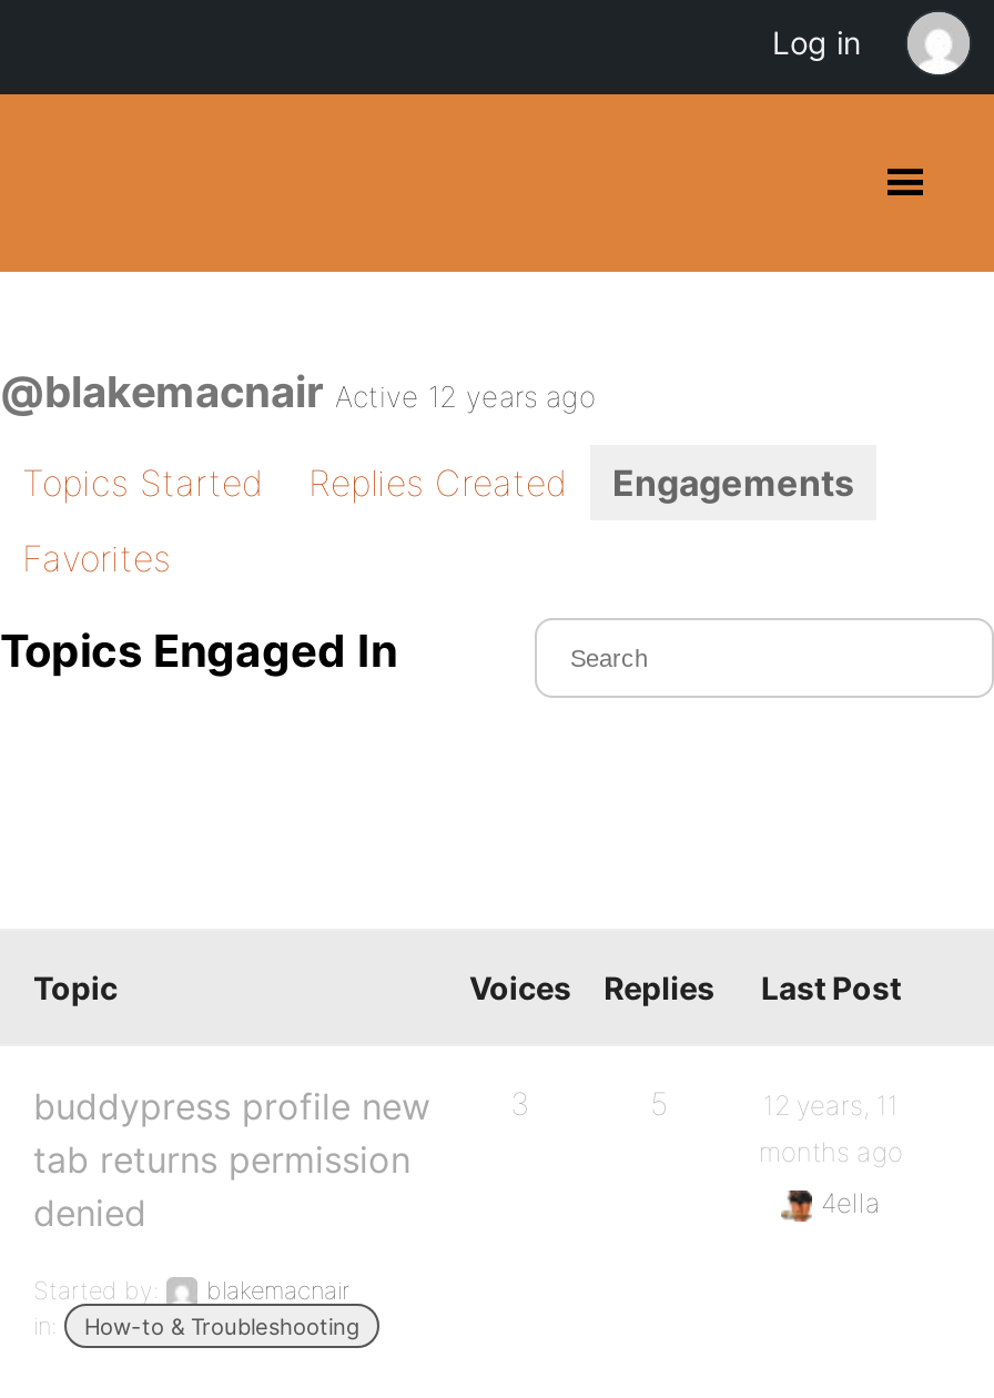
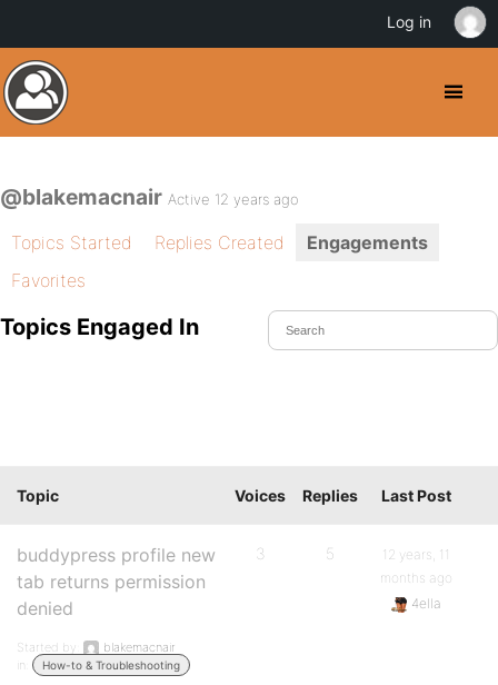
none -> [3,59,69,126] [image]

